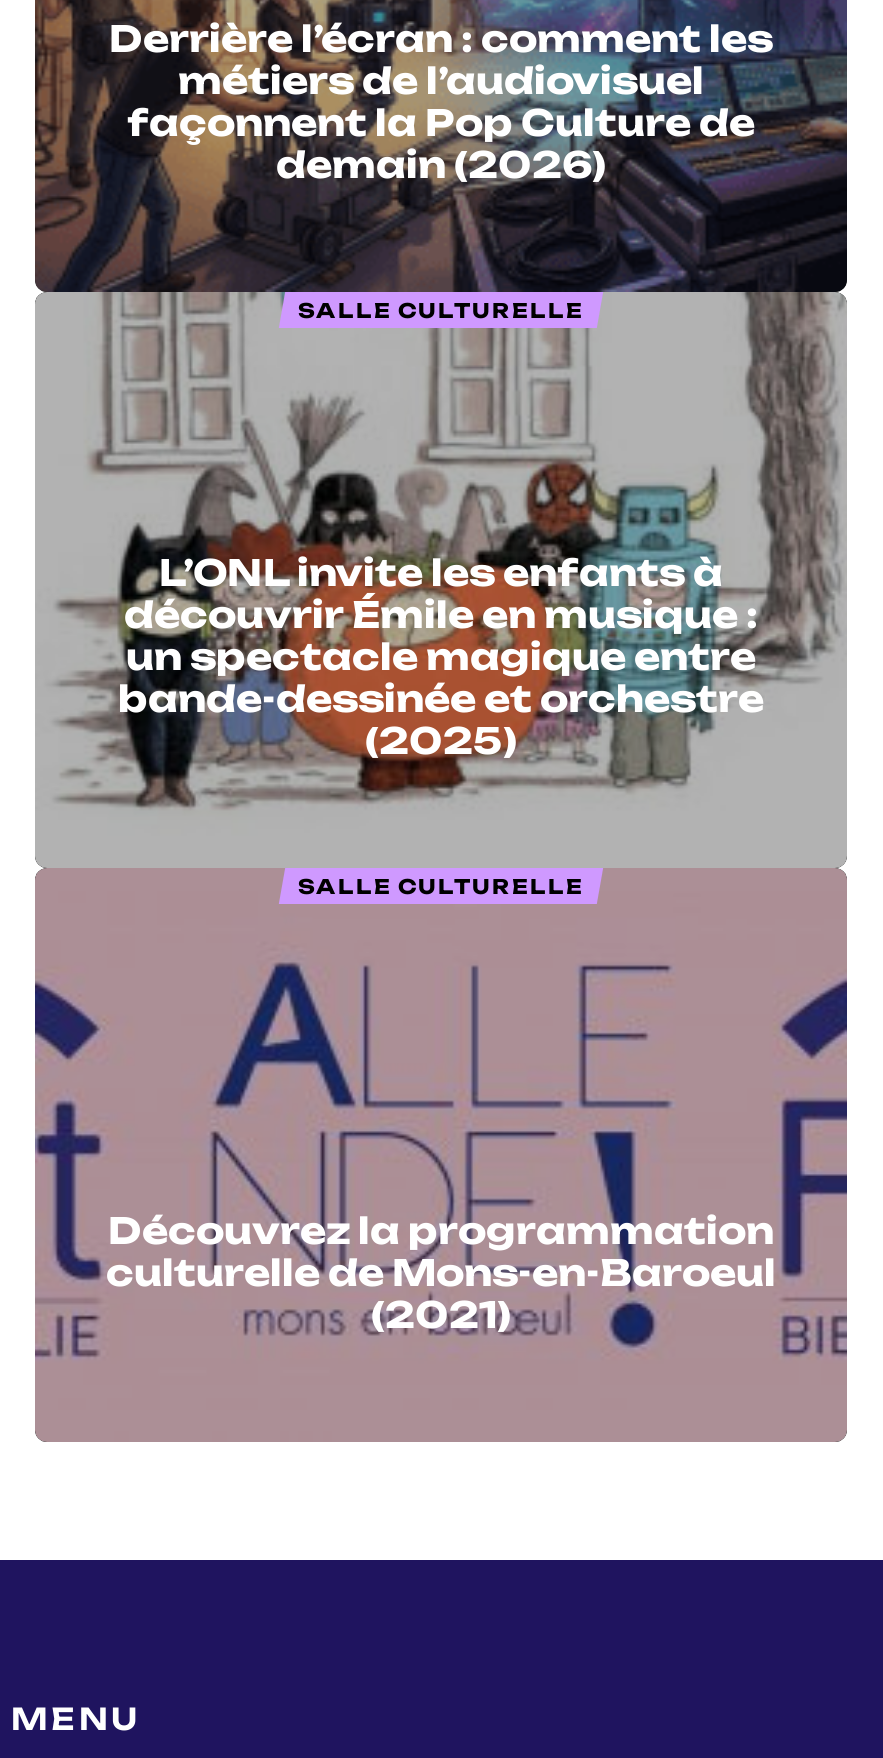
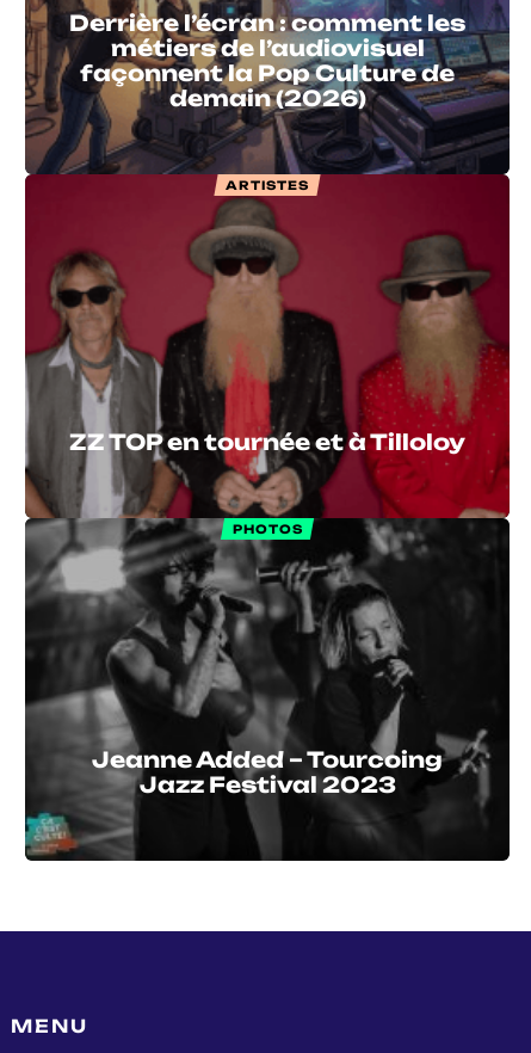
[33,290,849,1440] [image] | SALLE CULTURELLE -> [24,173,511,861] [image] | ARTISTES
[118,549,764,761] L’ONL invite les enfants à | découvrir Émile en musique : | un spectacle magique entre | bande-dessinée et orchestre | (2025) -> [69,428,465,454] ZZ TOP en tournée et à Tilloloy
[298,874,584,898] SALLE CULTURELLE -> [232,521,302,536] PHOTOS
[106,1208,776,1336] Découvrez la programmation | culturelle de Mons-en-Baroeul | (2021) -> [92,746,443,798] Jeanne Added – Tourcoing | Jazz Festival 2023

